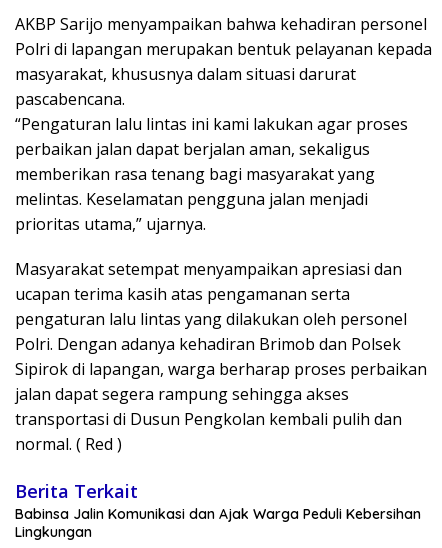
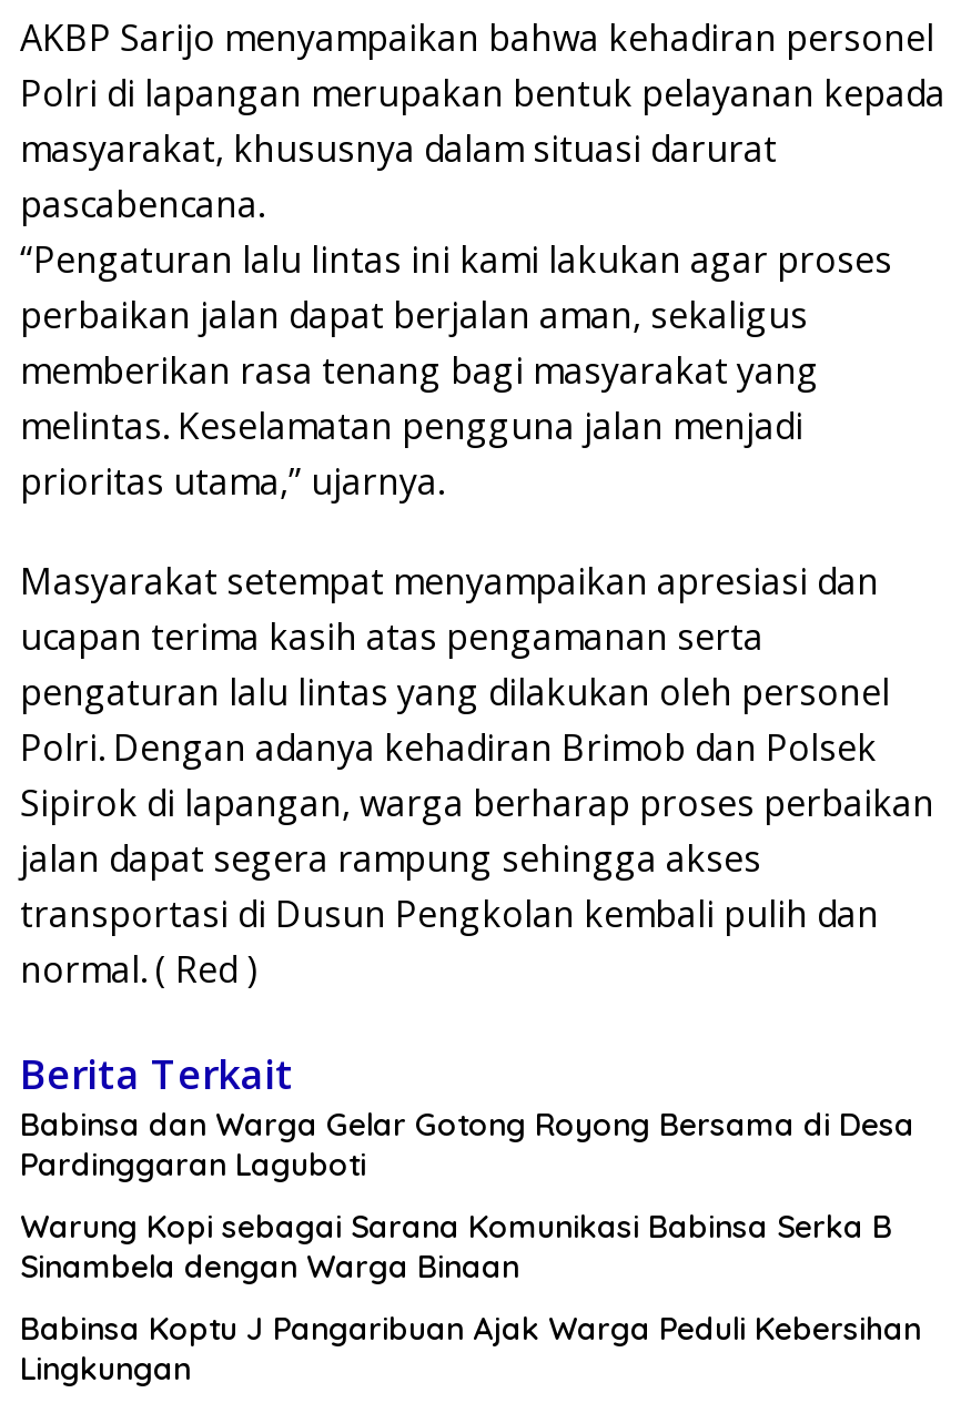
[15,505,421,523] Babinsa Jalin Komunikasi dan Ajak Warga Peduli Kebersihan -> [20,1105,921,1349] Babinsa dan Warga Gelar Gotong Royong Bersama di Desa | Pardinggaran Laguboti | Warung Kopi sebagai Sarana Komunikasi Babinsa Serka B | Sinambela dengan Warga Binaan | Babinsa Koptu J Pangaribuan Ajak Warga Peduli Kebersihan

